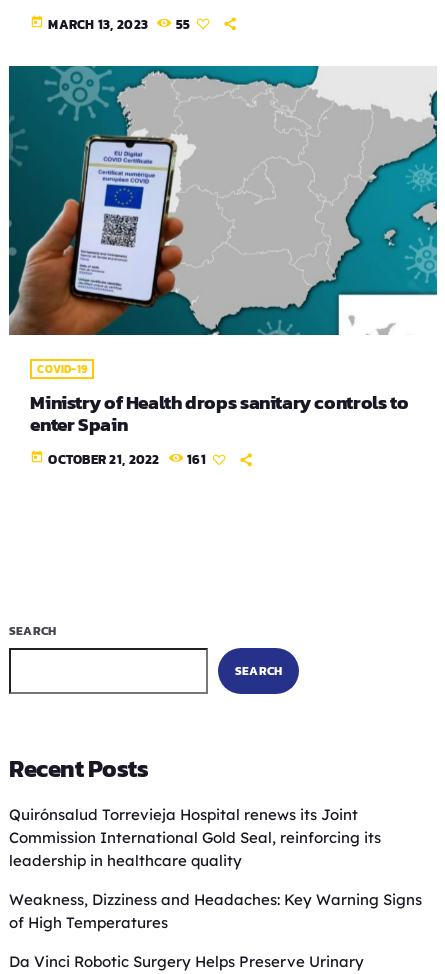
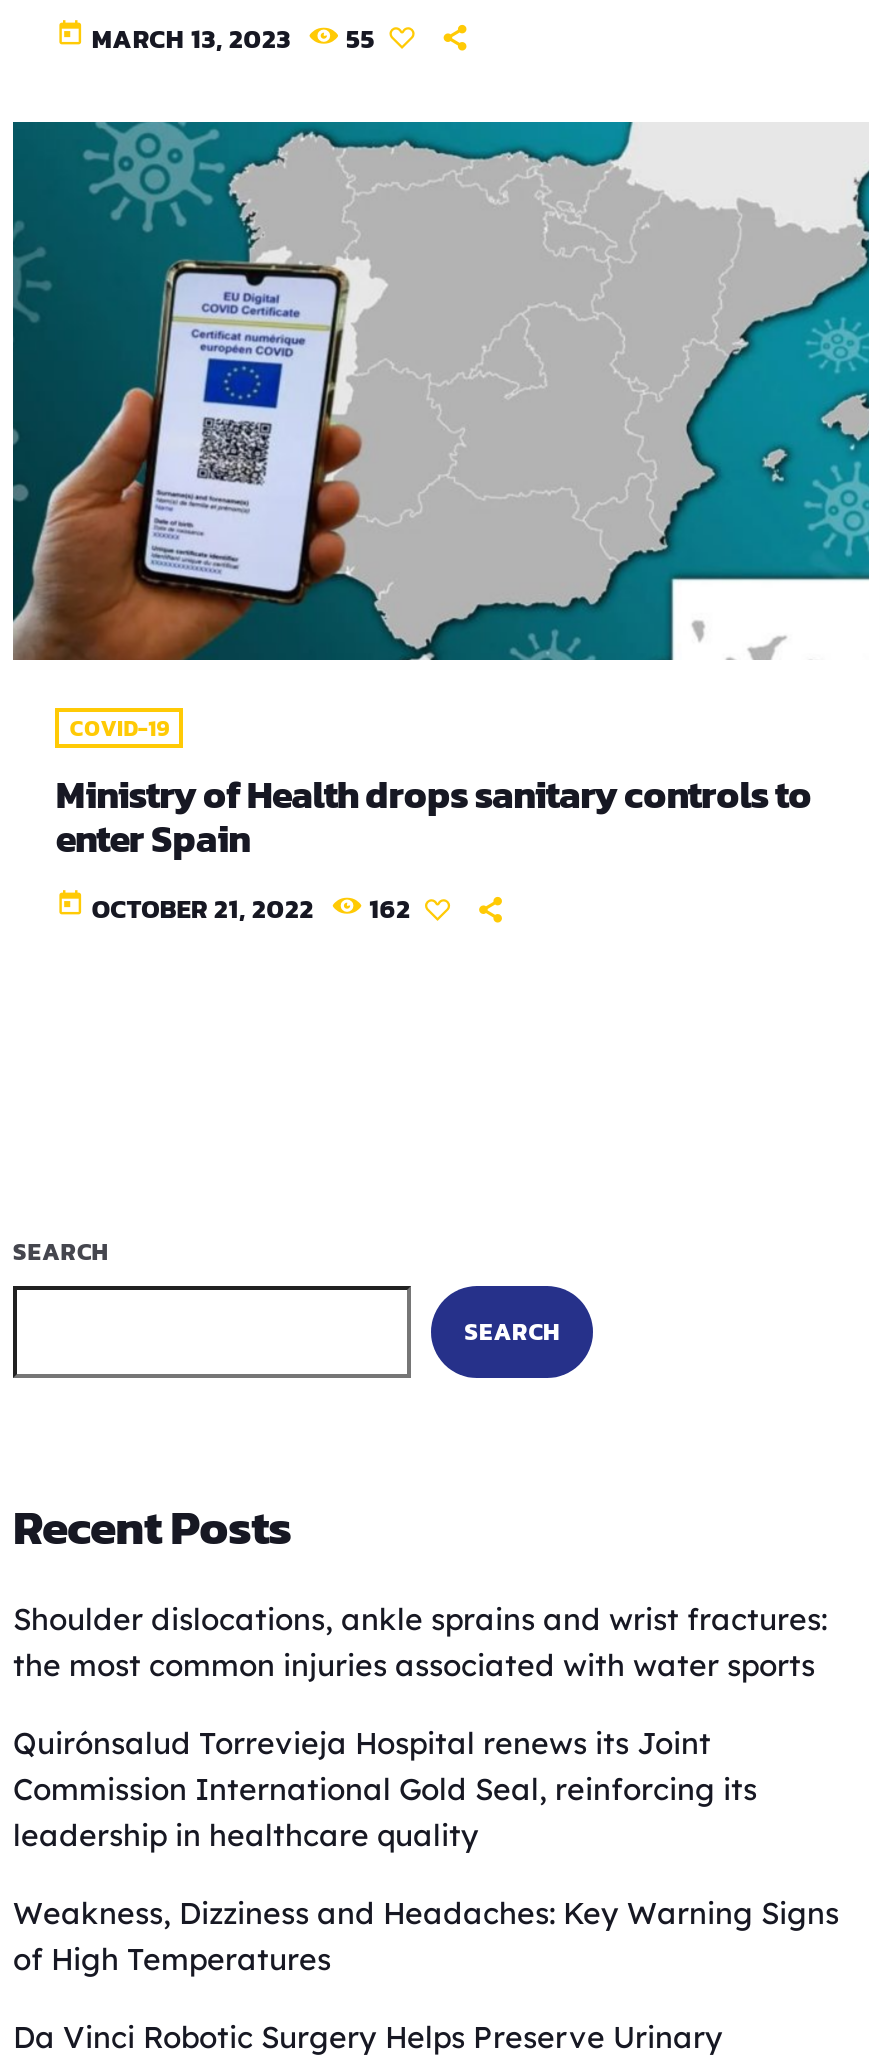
[187,450,206,469] 161 -> [369,890,411,928] 162
none -> [13,1600,827,1684] Shoulder dislocations, ankle sprains and wrist fractures: | the most common injuries associated with water sports

